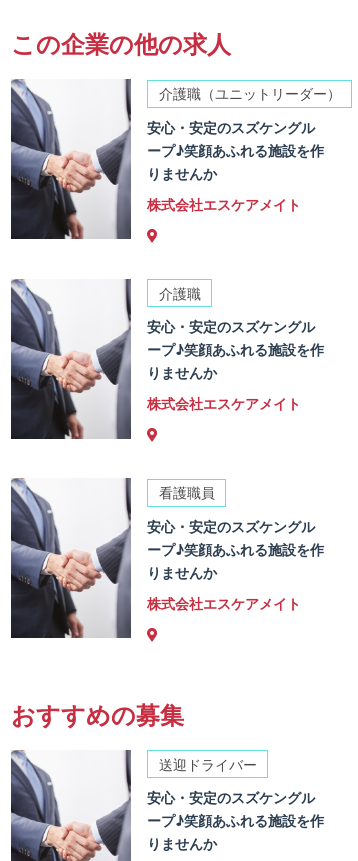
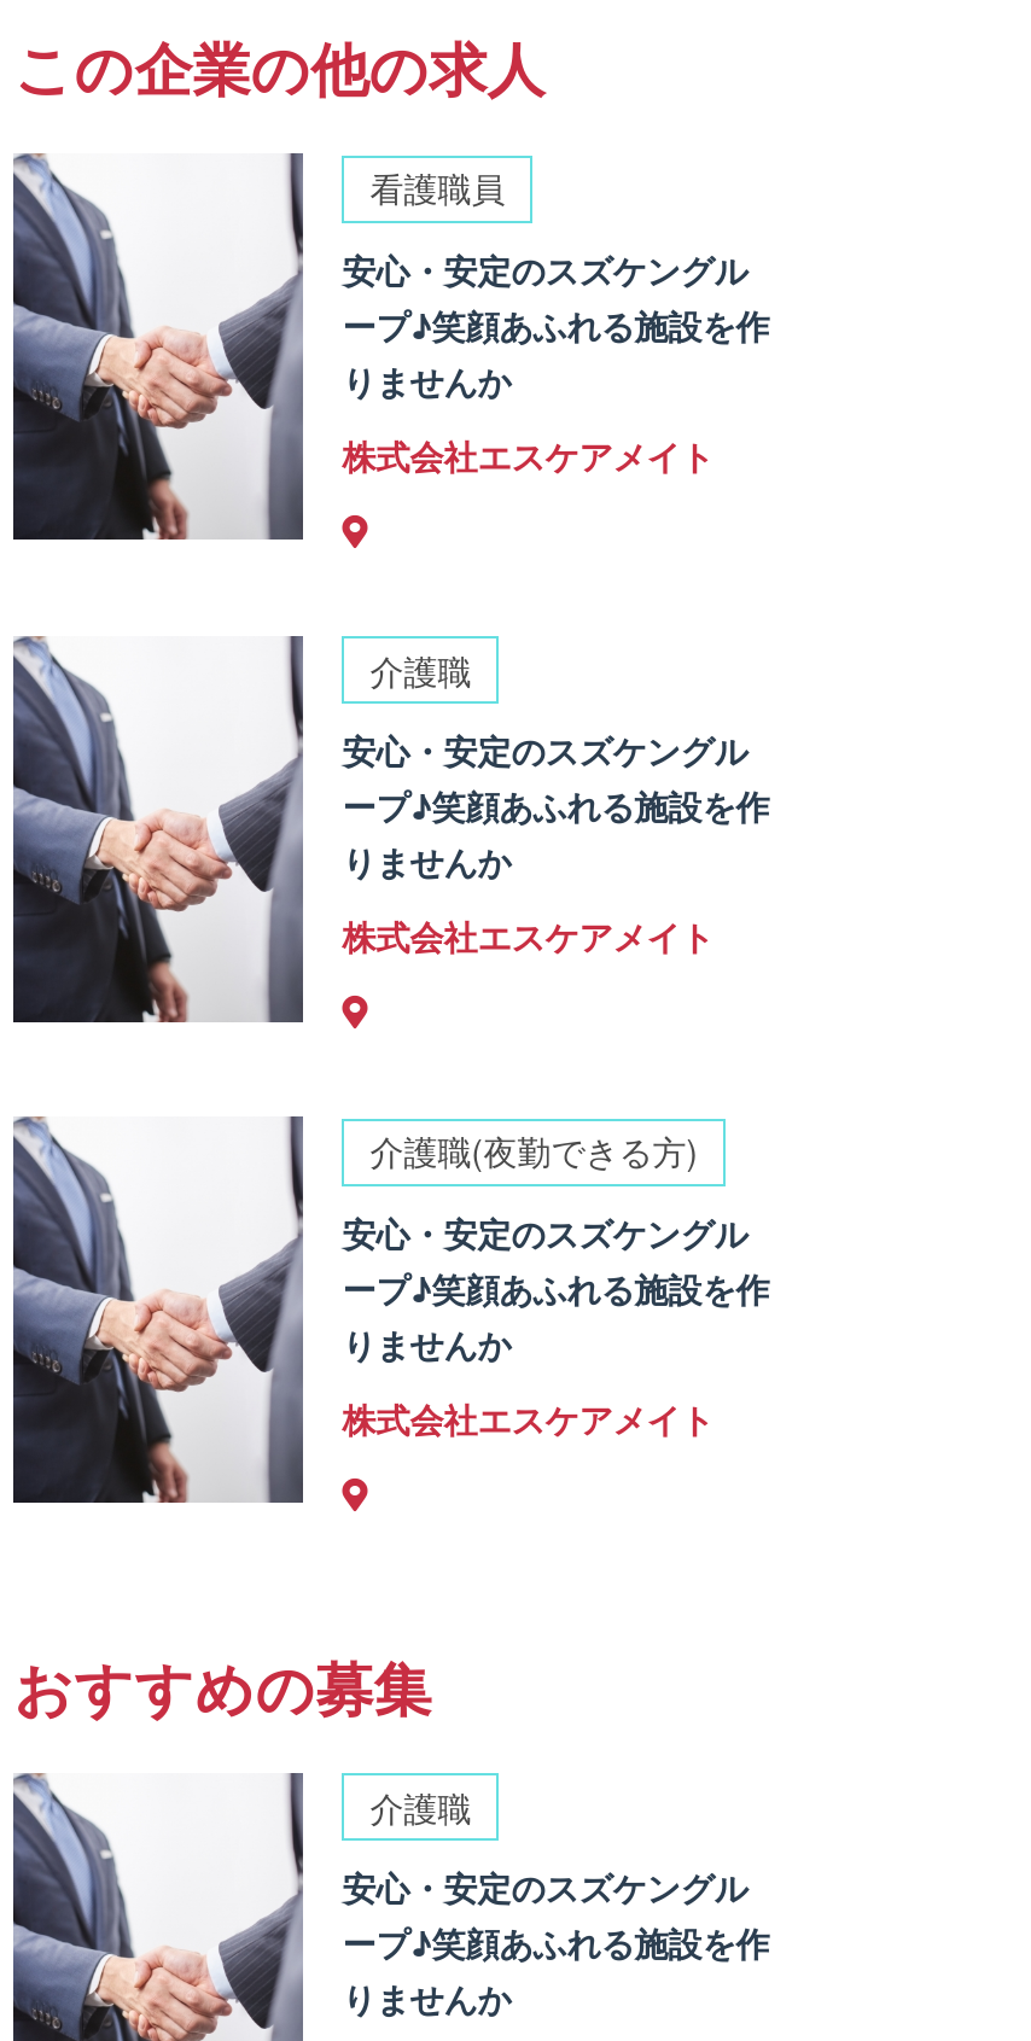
[159,83,341,103] 介護職（ユニットリーダー） -> none
none -> [370,1127,698,1175] 介護職(夜勤できる方)
moved [159,482,215,502] -> [370,164,505,212]: 看護職員
[159,754,257,774] 送迎ドライバー -> [370,1782,471,1831] 介護職

